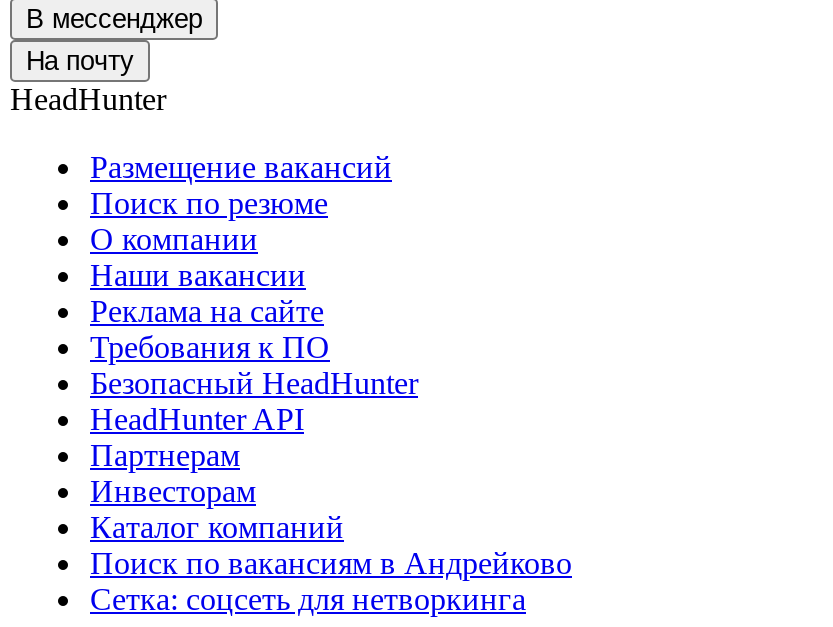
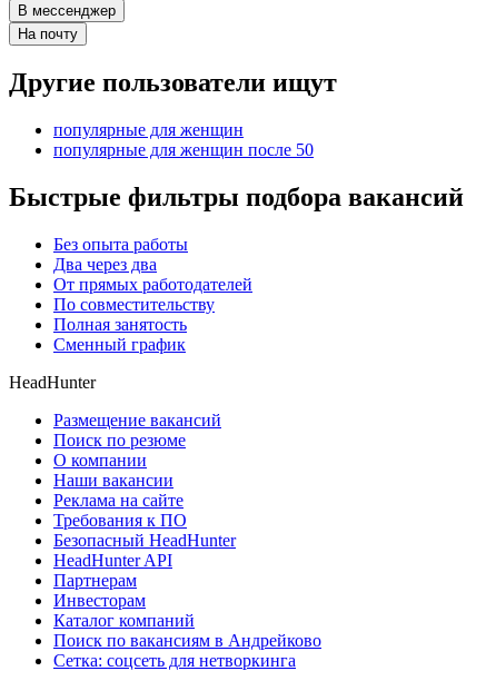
none -> [9,68,464,354] Другие пользователи ищут | популярные для женщин | популярные для женщин после 50 | Быстрые фильтры подбора вакансий | Без опыта работы | Два через два | От прямых работодателей | По совместительству | Полная занятость | Сменный график

